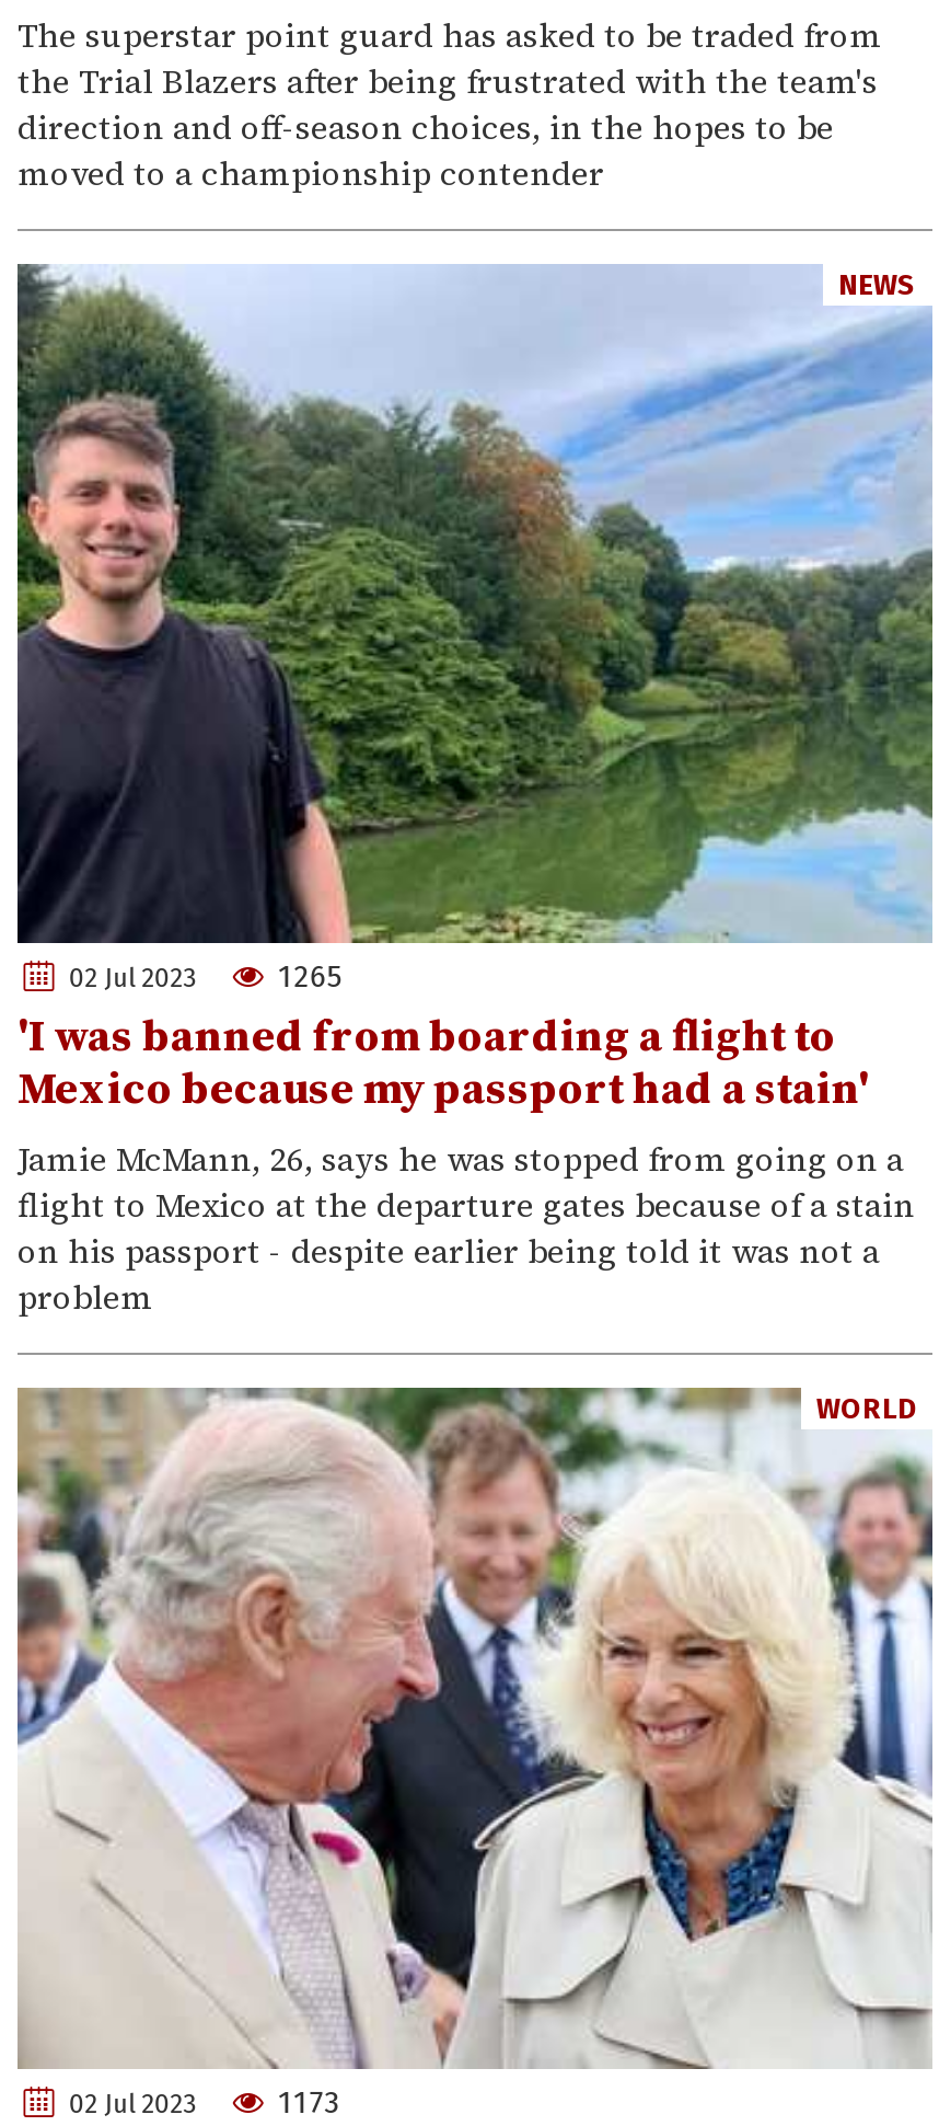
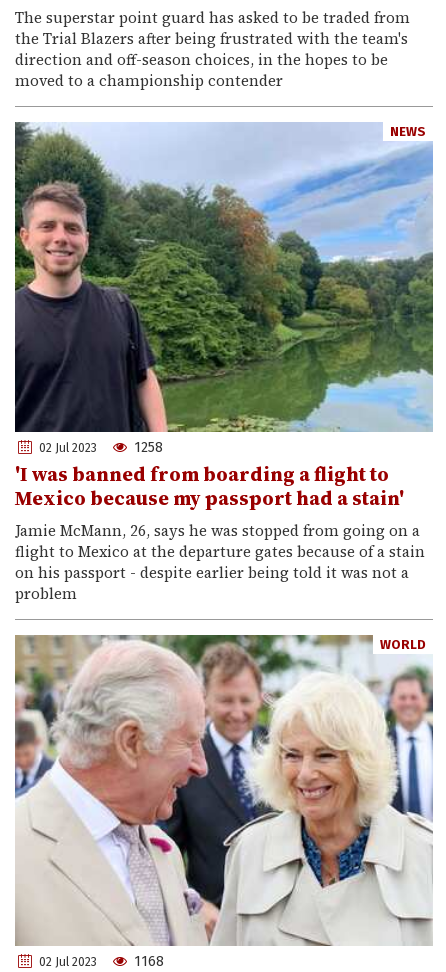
[270,958,342,996] 1265 -> [130,439,163,456] 1258
[270,2083,340,2121] 1173 -> [130,952,164,969] 1168

